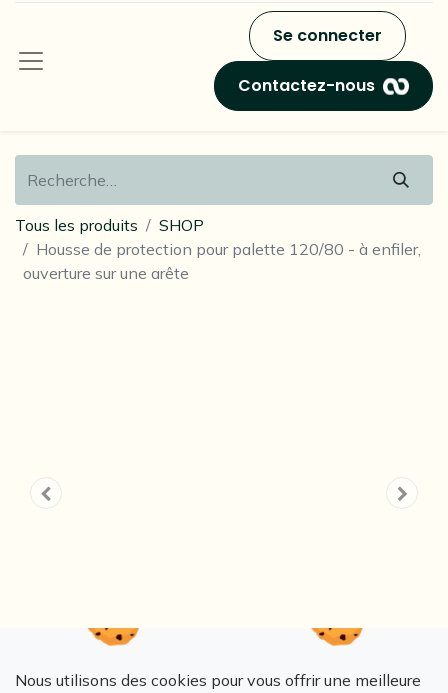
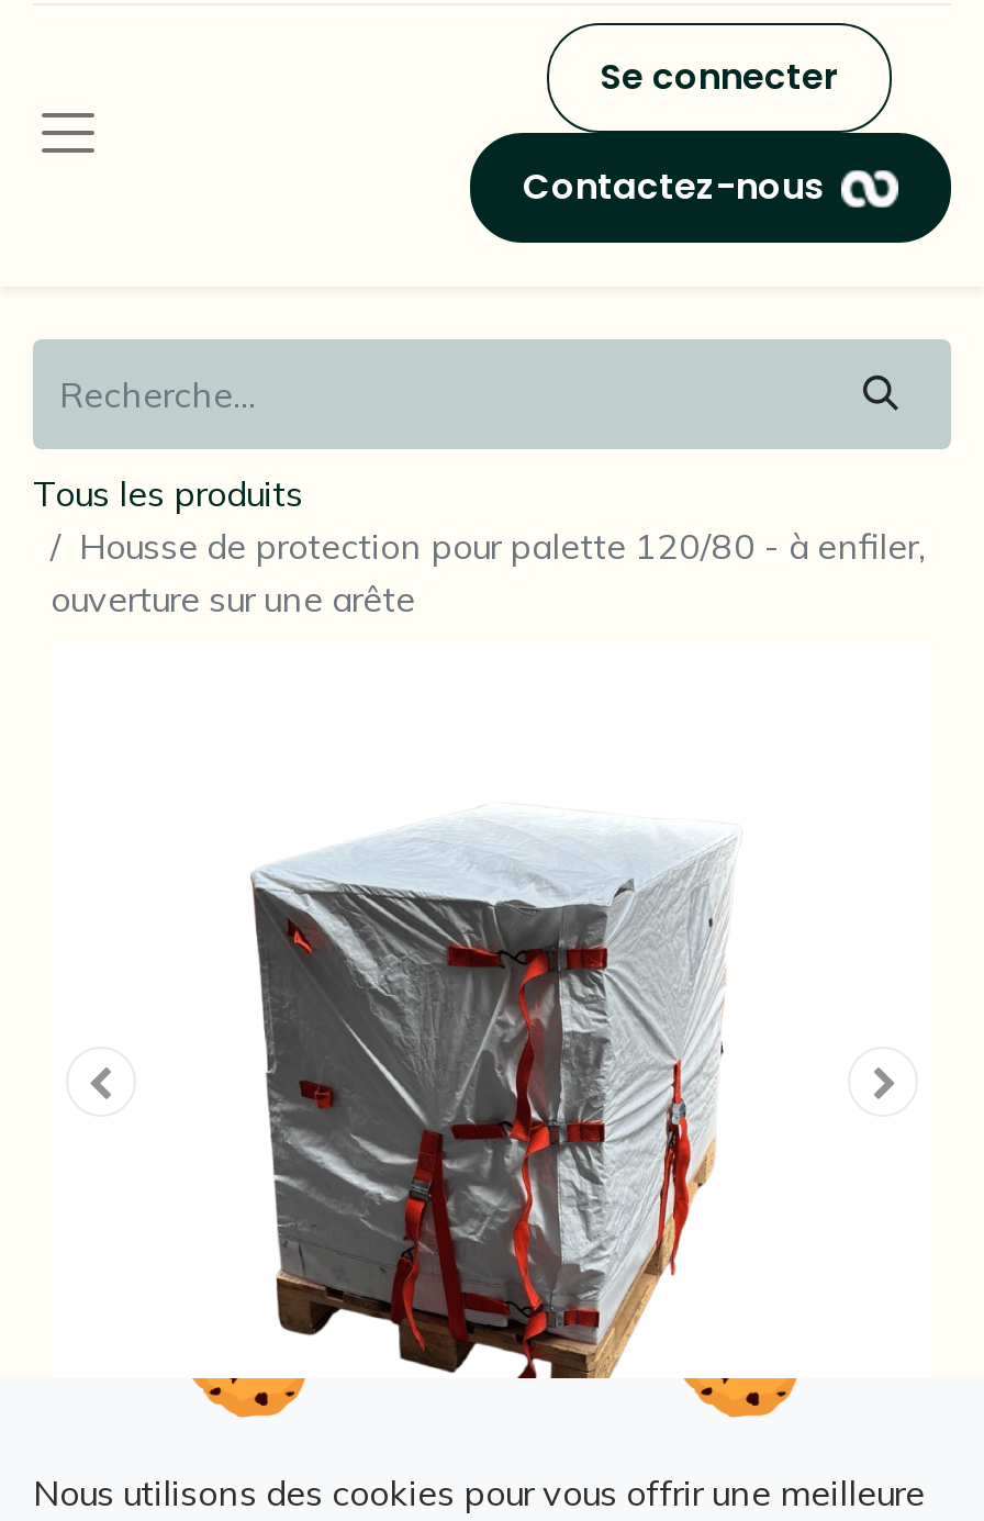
[159,215,204,235] SHOP -> none
none -> [250,820,729,1380] [image]

